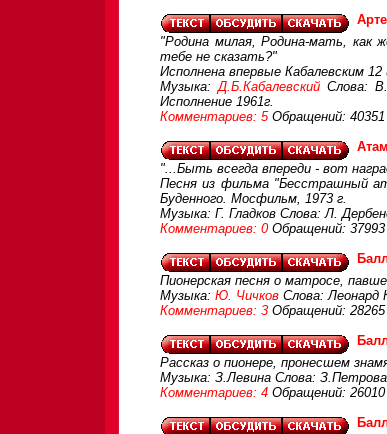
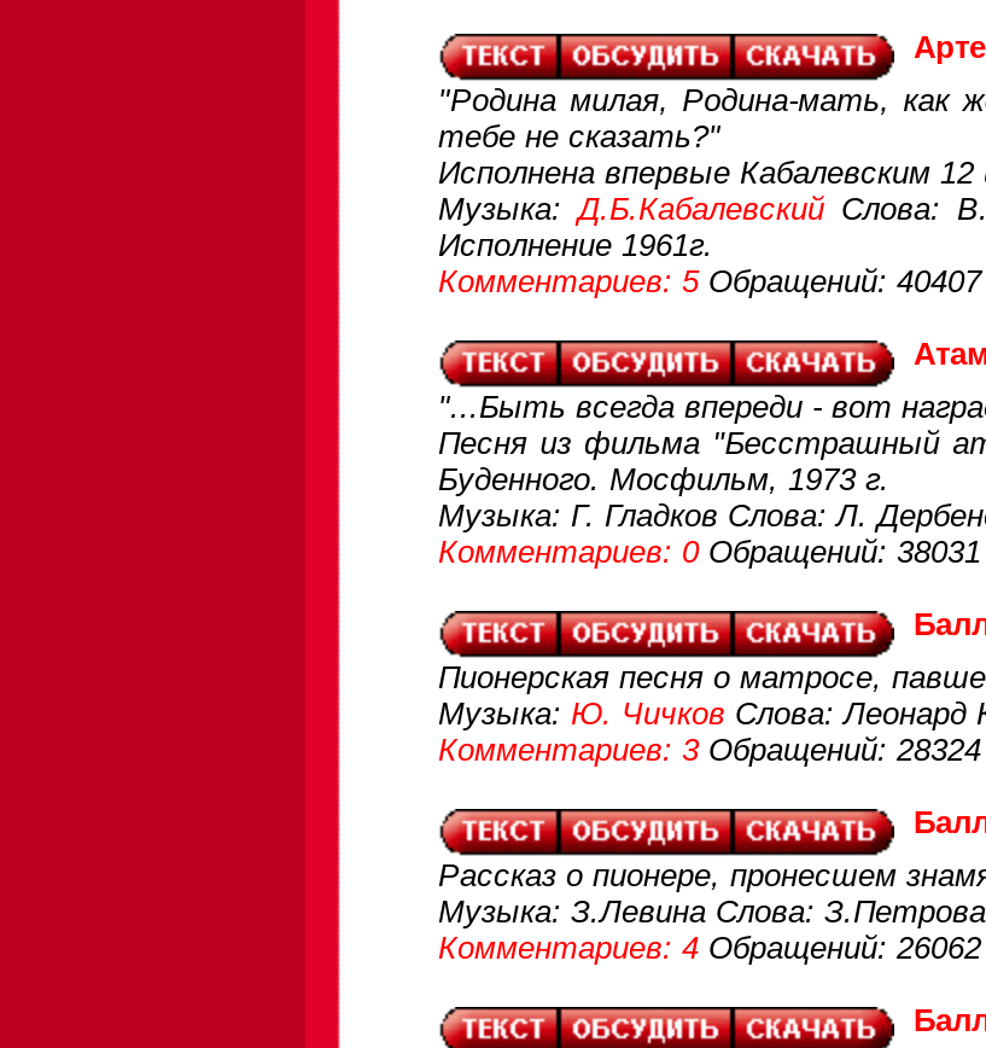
[160,109,385,124] Комментариев: 5 Обращений: 40351 -> [438,263,981,299] Комментариев: 5 Обращений: 40407
[160,221,385,236] Комментариев: 0 Обращений: 37993 -> [438,534,981,570] Комментариев: 0 Обращений: 38031
[160,303,385,318] Комментариев: 3 Обращений: 28265 -> [438,732,981,768] Комментариев: 3 Обращений: 28324
[160,385,385,400] Комментариев: 4 Обращений: 26010 -> [438,930,981,966] Комментариев: 4 Обращений: 26062

